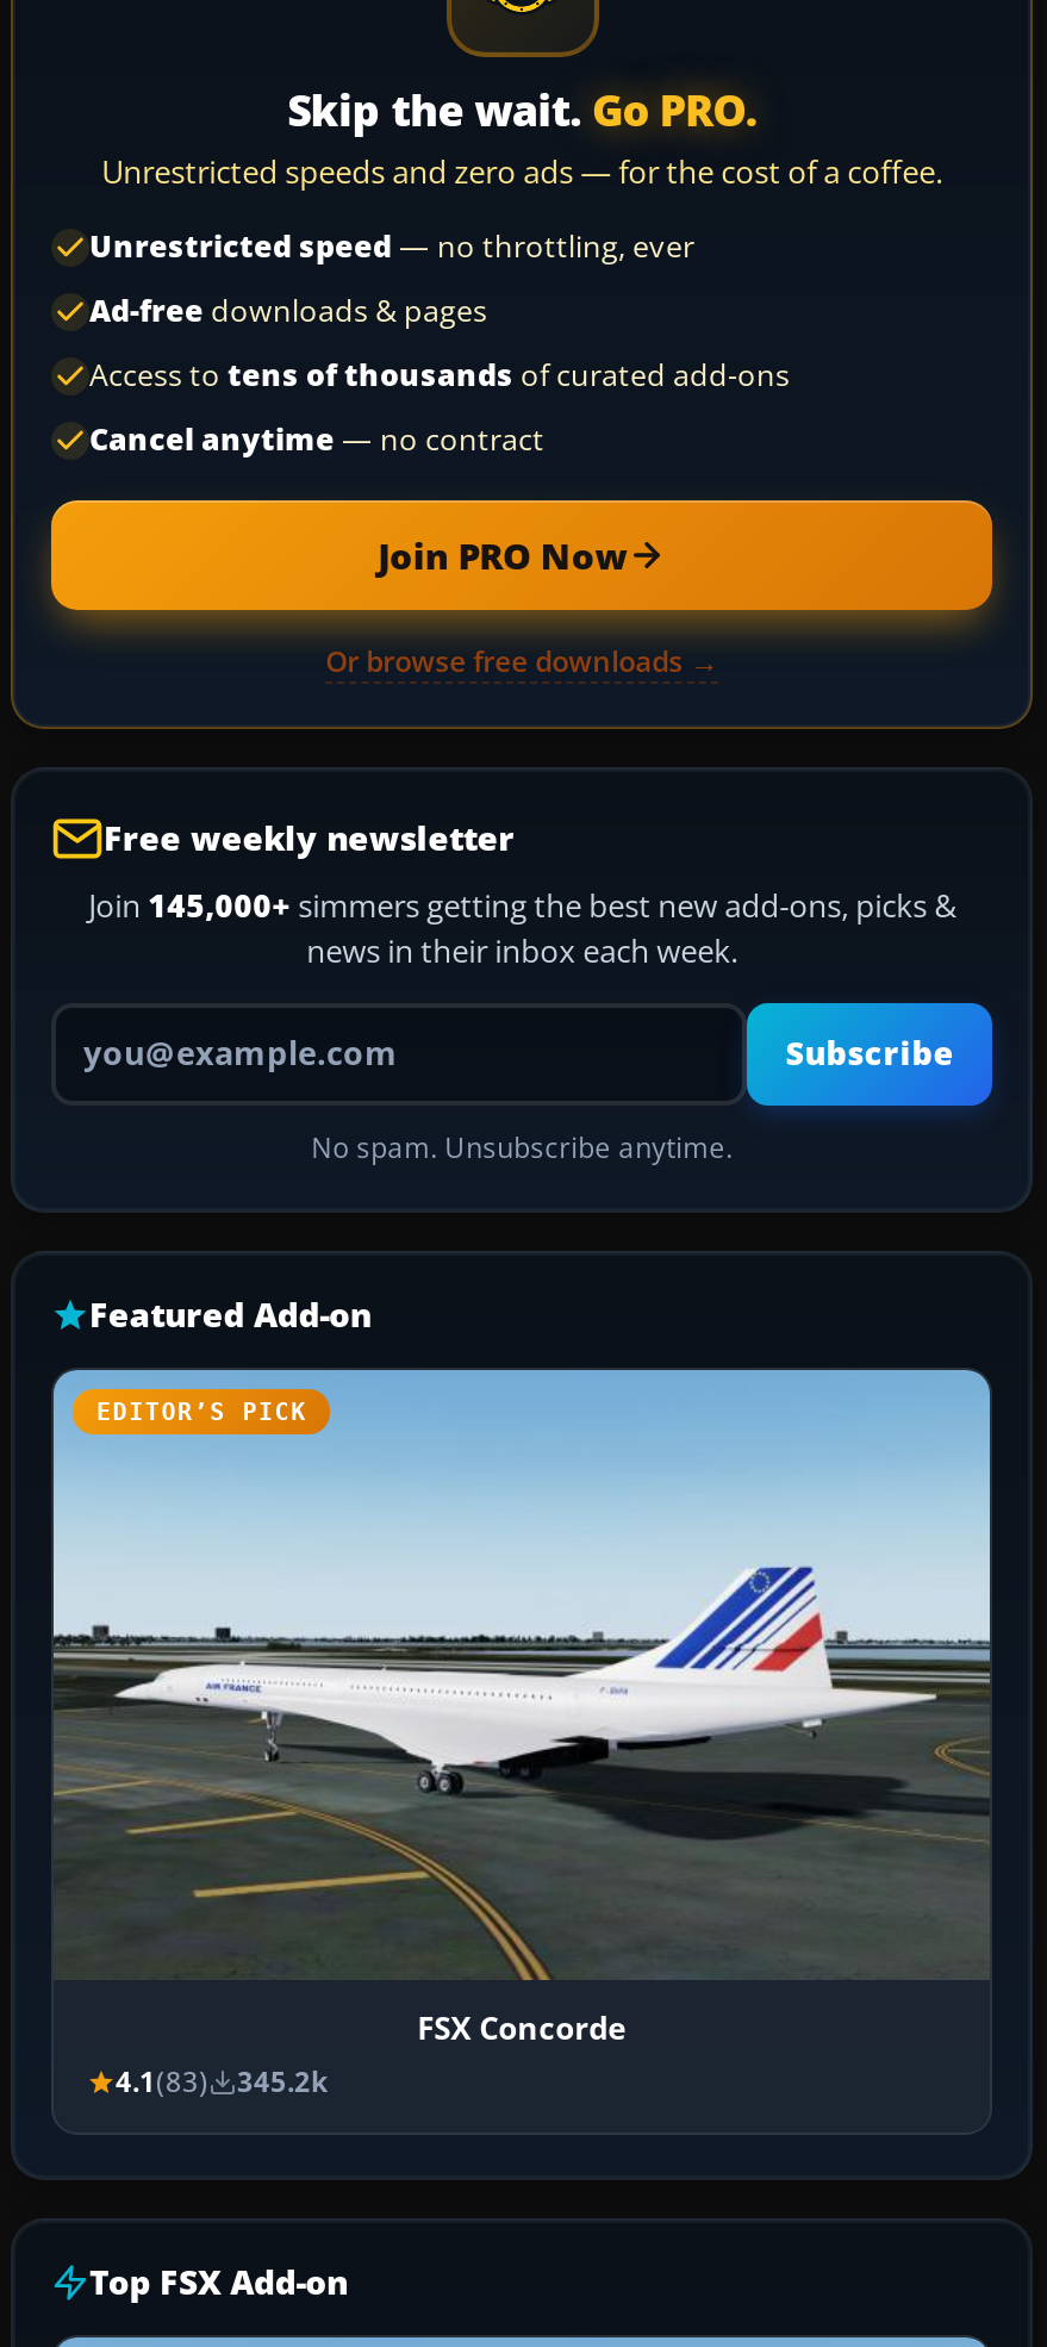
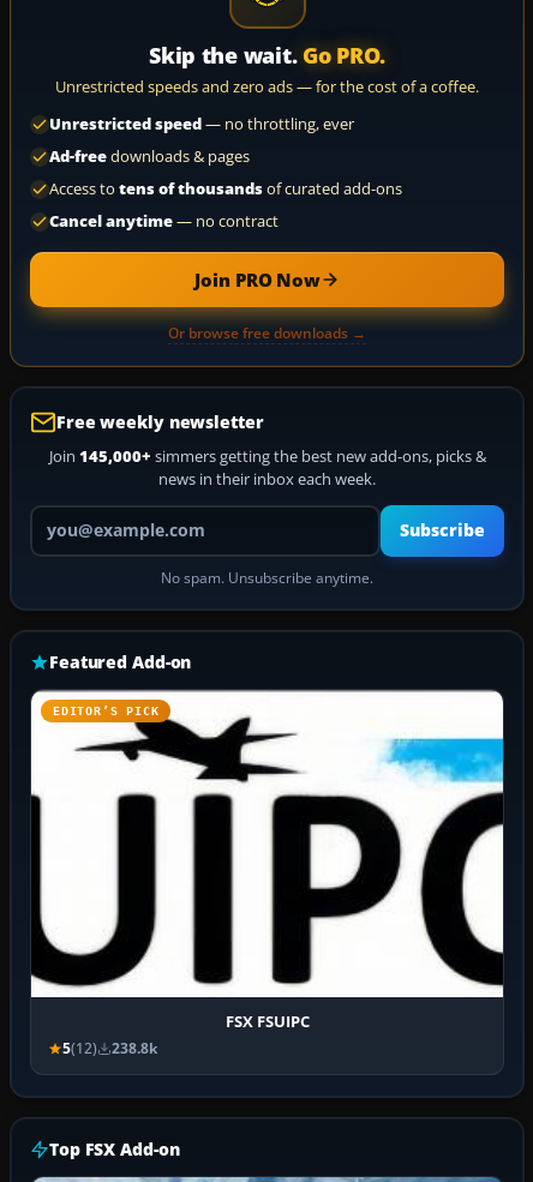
[51,1370,992,2100] [image] | FSX Concorde | 4.1(83) | 345.2k -> [30,690,504,1058] [image] | FSX FSUIPC | 5(12) | 238.8k

